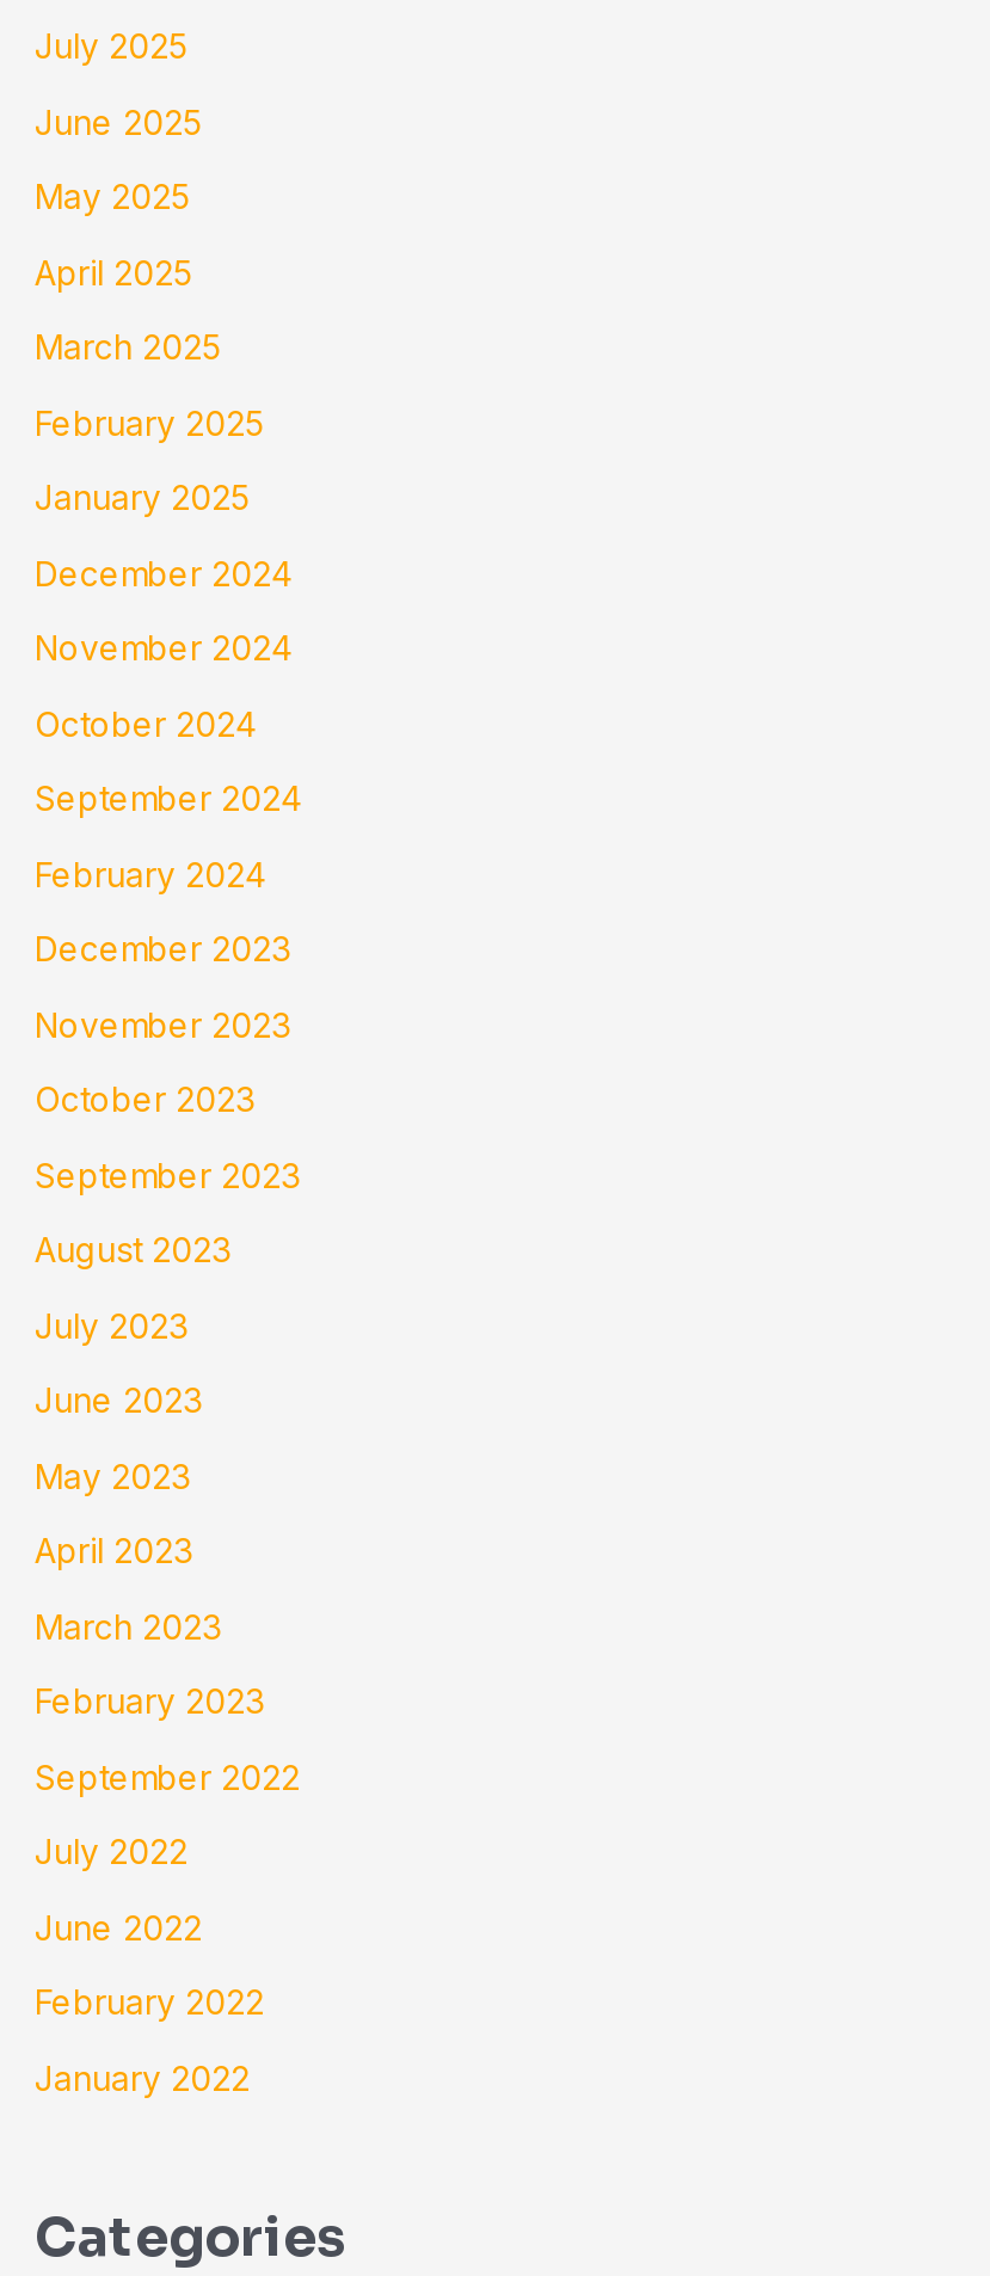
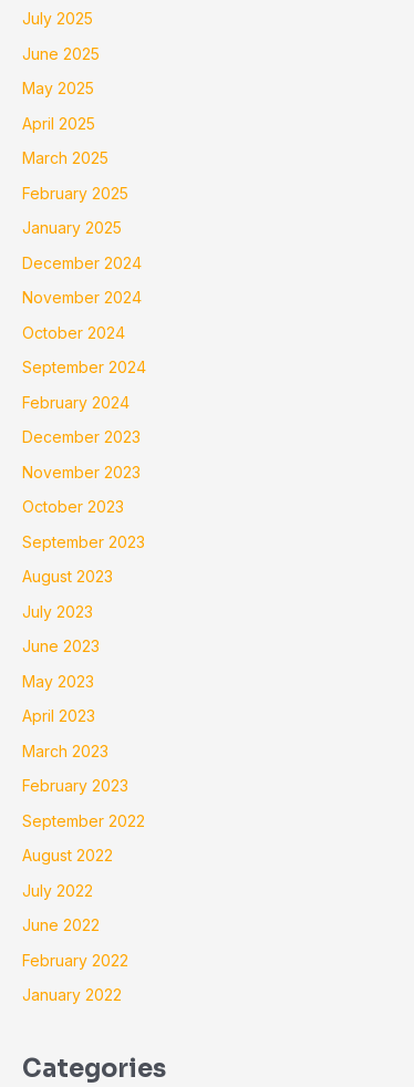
none -> [22,846,113,865] August 2022

